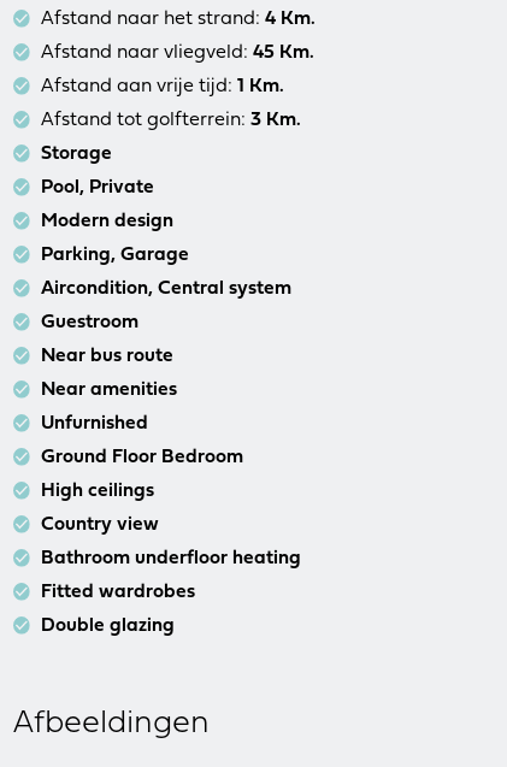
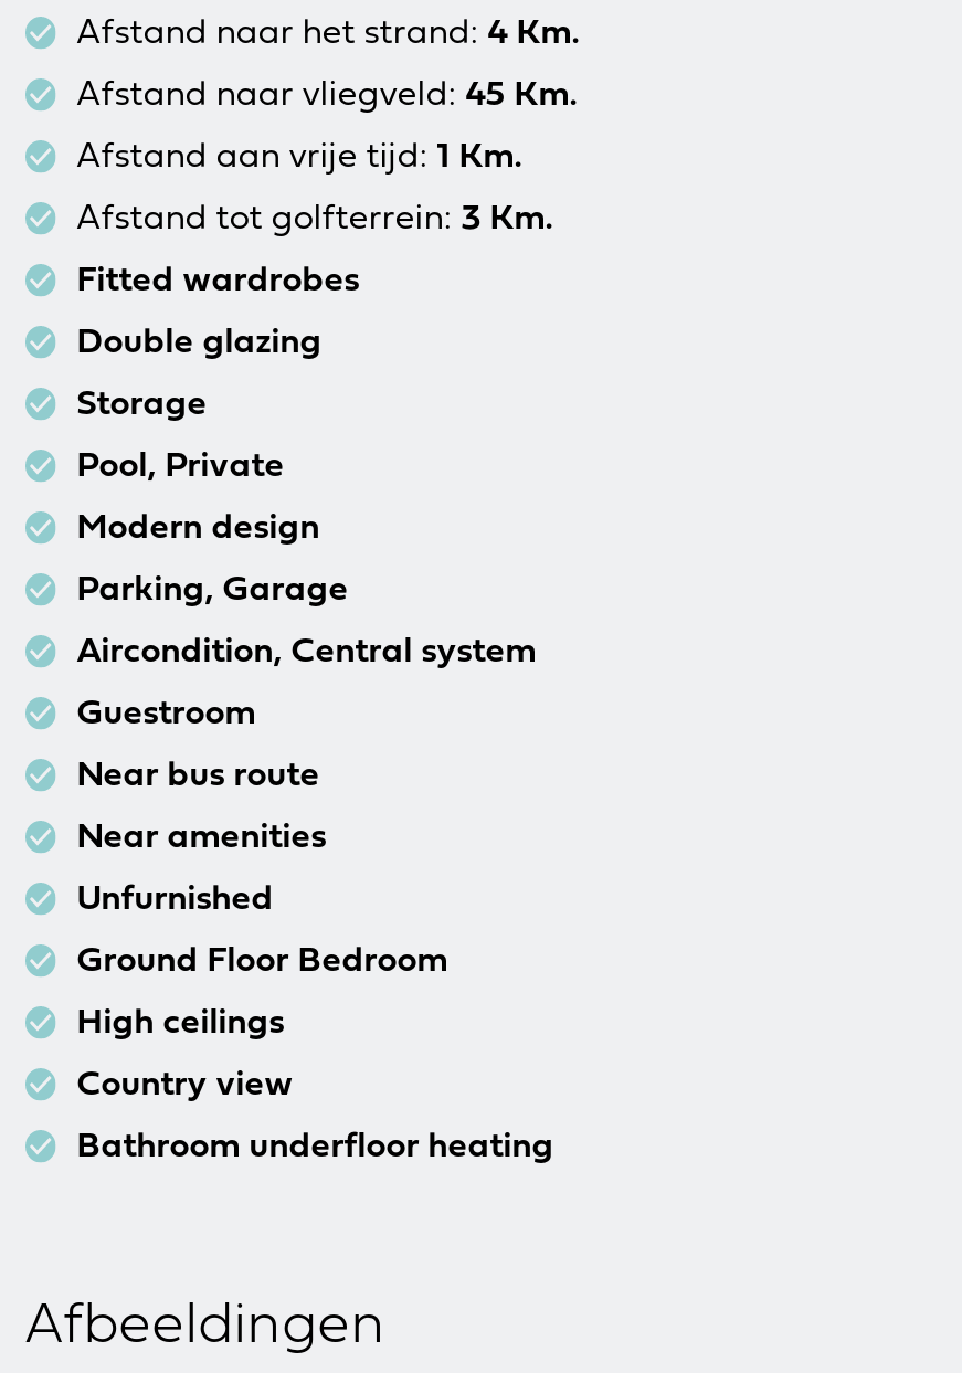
moved [36,145,301,569] -> [68,388,554,1166]: Storage | Pool, Private | Modern design | ... | Country view | Bathroom underfloor heating
moved [36,583,195,636] -> [68,264,359,362]: Fitted wardrobes | Double glazing

